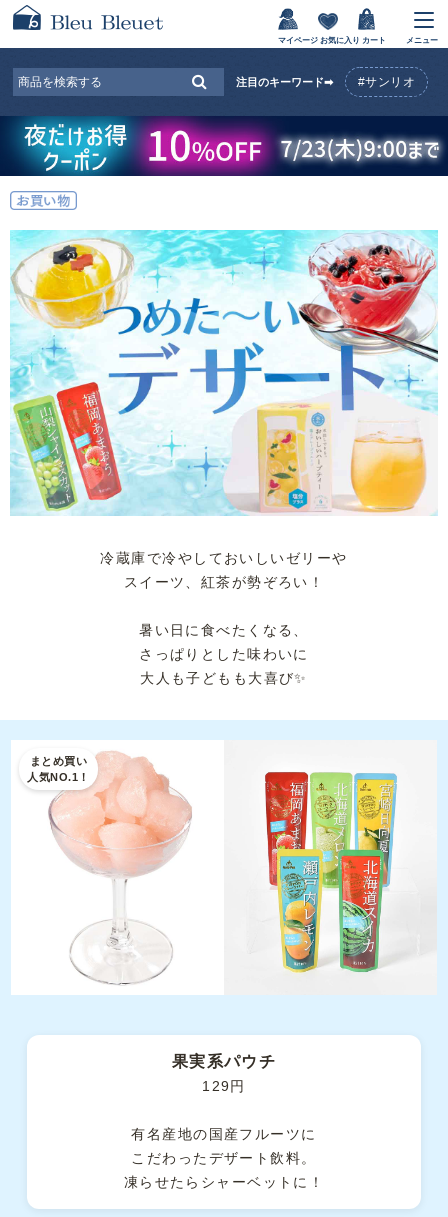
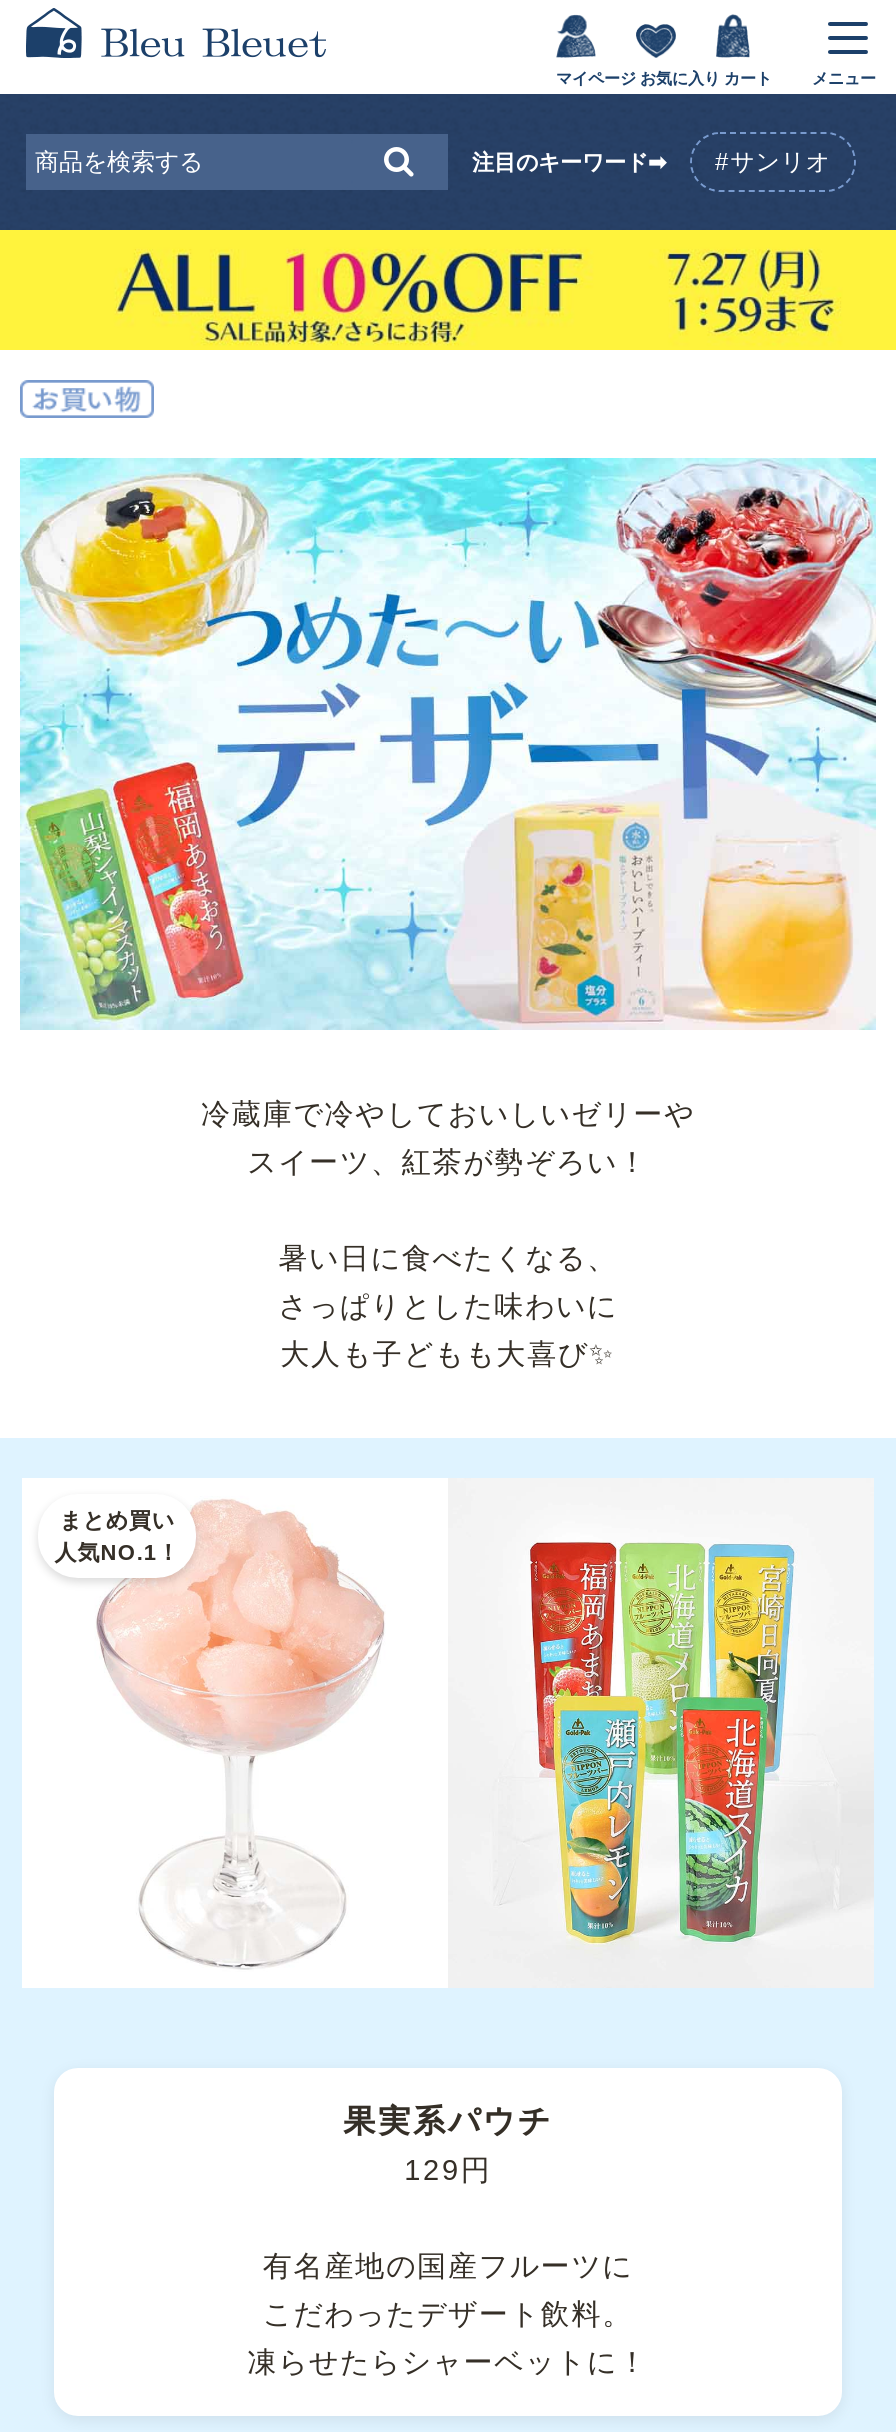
[3,116,445,177] [image] -> [6,228,890,352] [image]

